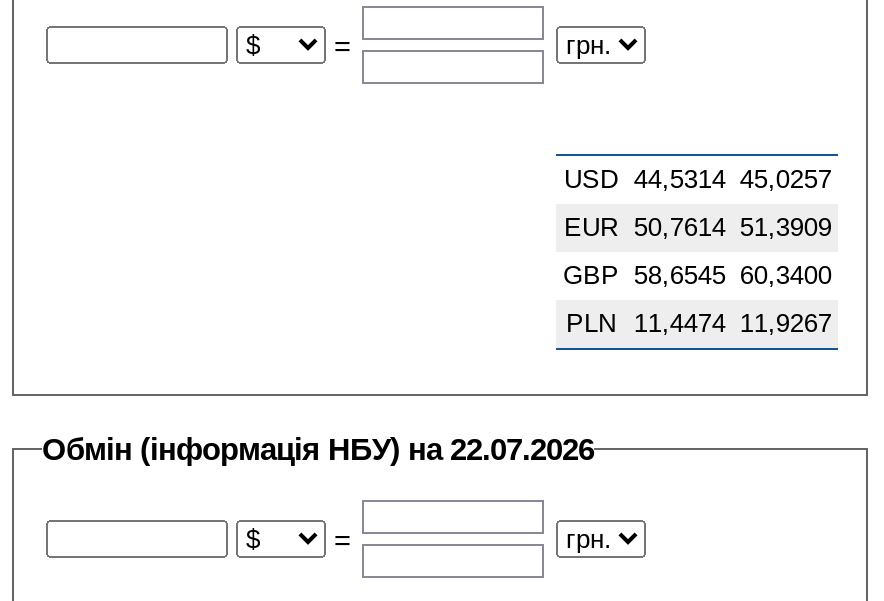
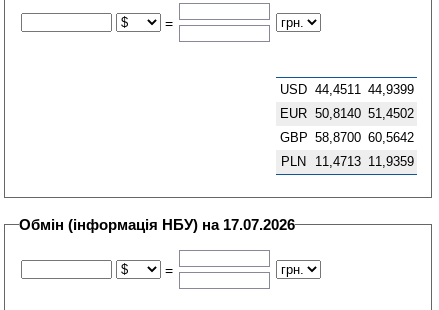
[564,165,832,195] USD 44,5314 45,0257 -> [280,82,414,97] USD 44,4511 44,9399
[564,213,832,243] EUR 50,7614 51,3909 -> [280,106,414,121] EUR 50,8140 51,4502
[563,261,832,291] GBP 58,6545 60,3400 -> [279,130,414,145] GBP 58,8700 60,5642
[566,309,832,339] PLN 11,4474 11,9267 -> [281,154,414,169] PLN 11,4713 11,9359
[42,433,594,467] Обмін (інформація НБУ) на 22.07.2026 -> [19,216,295,233] Обмін (інформація НБУ) на 17.07.2026

